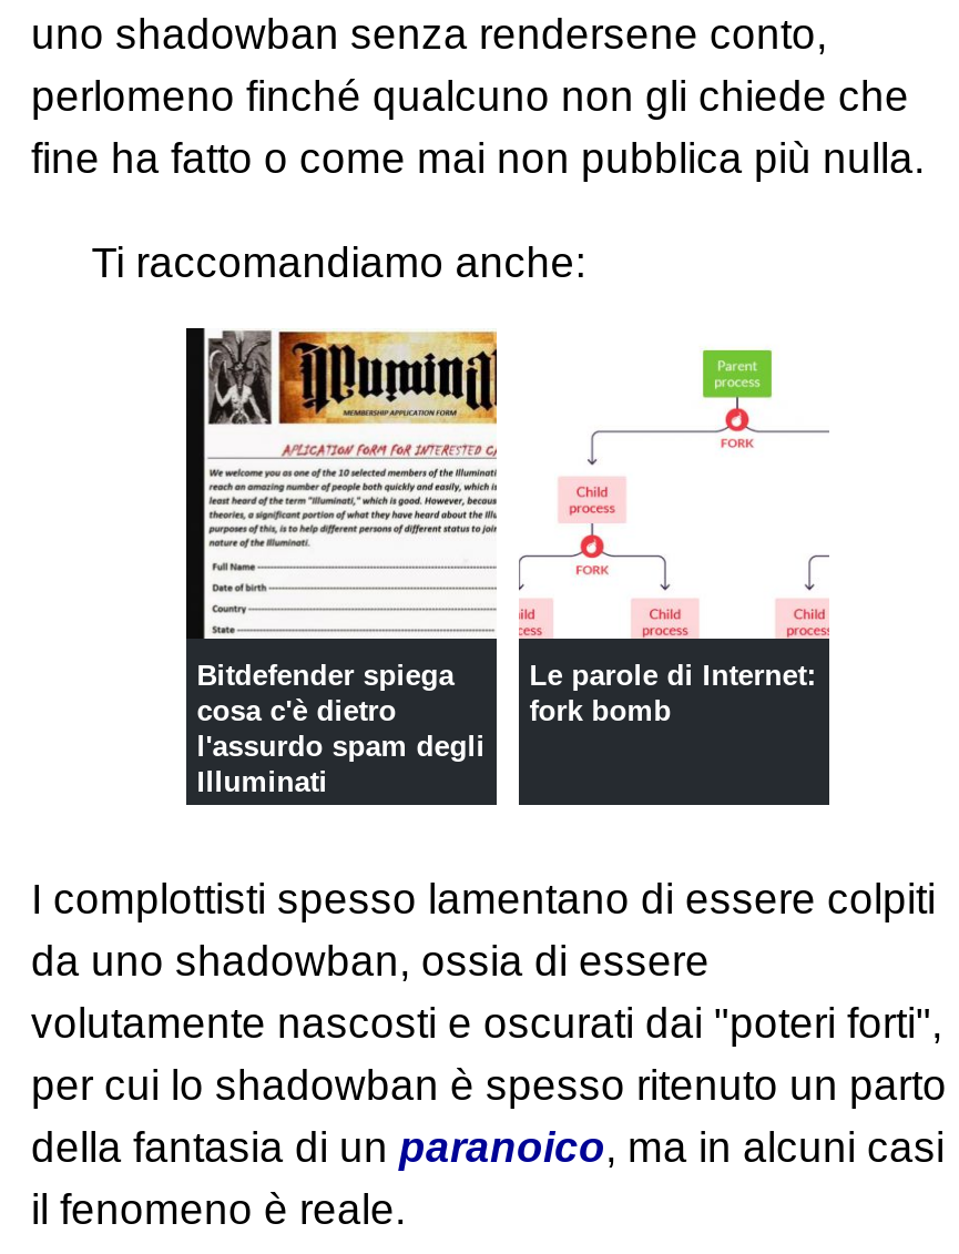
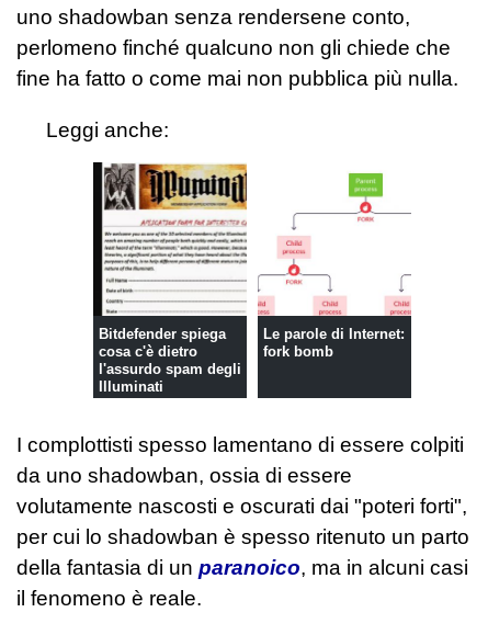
[91,239,586,285] Ti raccomandiamo anche: -> [46,118,169,141] Leggi anche:

